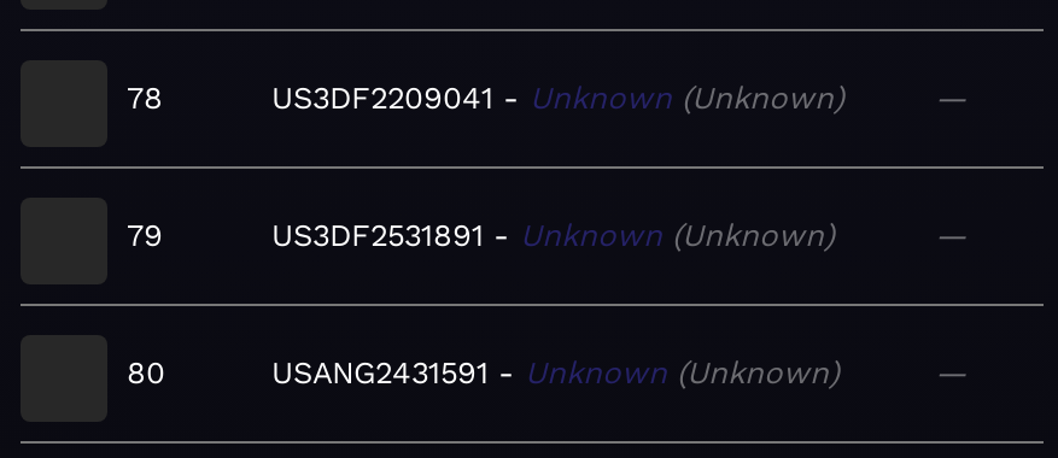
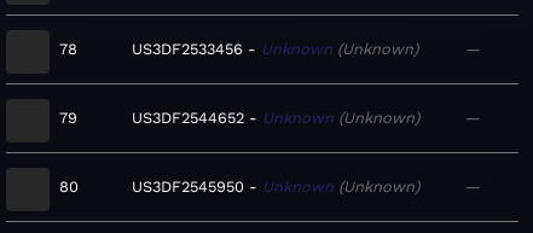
[271,81,493,117] US3DF2209041 -> [132,40,243,58] US3DF2533456
[271,218,484,254] US3DF2531891 -> [132,109,244,127] US3DF2544652
[271,355,489,391] USANG2431591 -> [132,178,244,196] US3DF2545950

